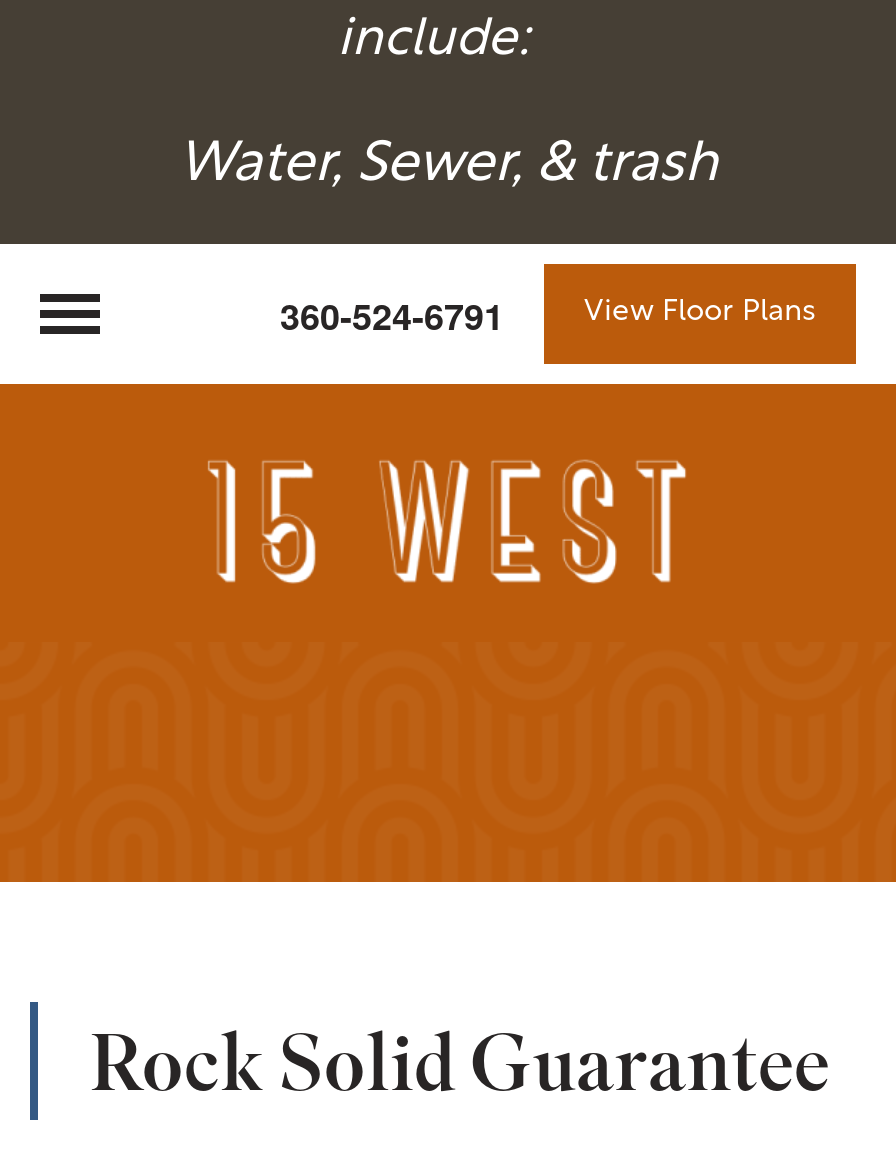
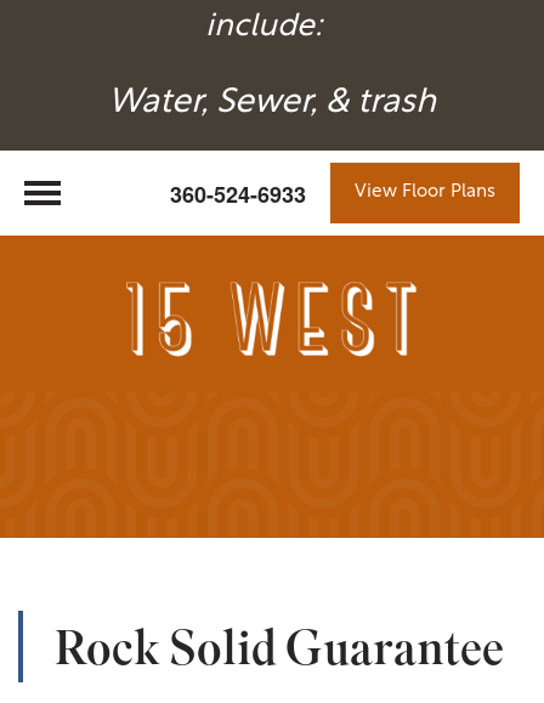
[280,290,504,342] 360-524-6791 -> [170,178,306,210] 360-524-6933

